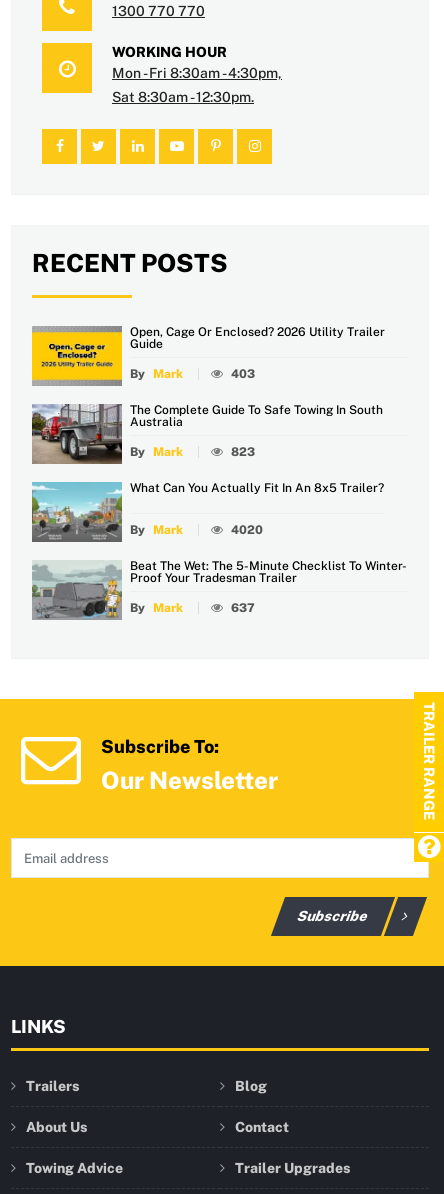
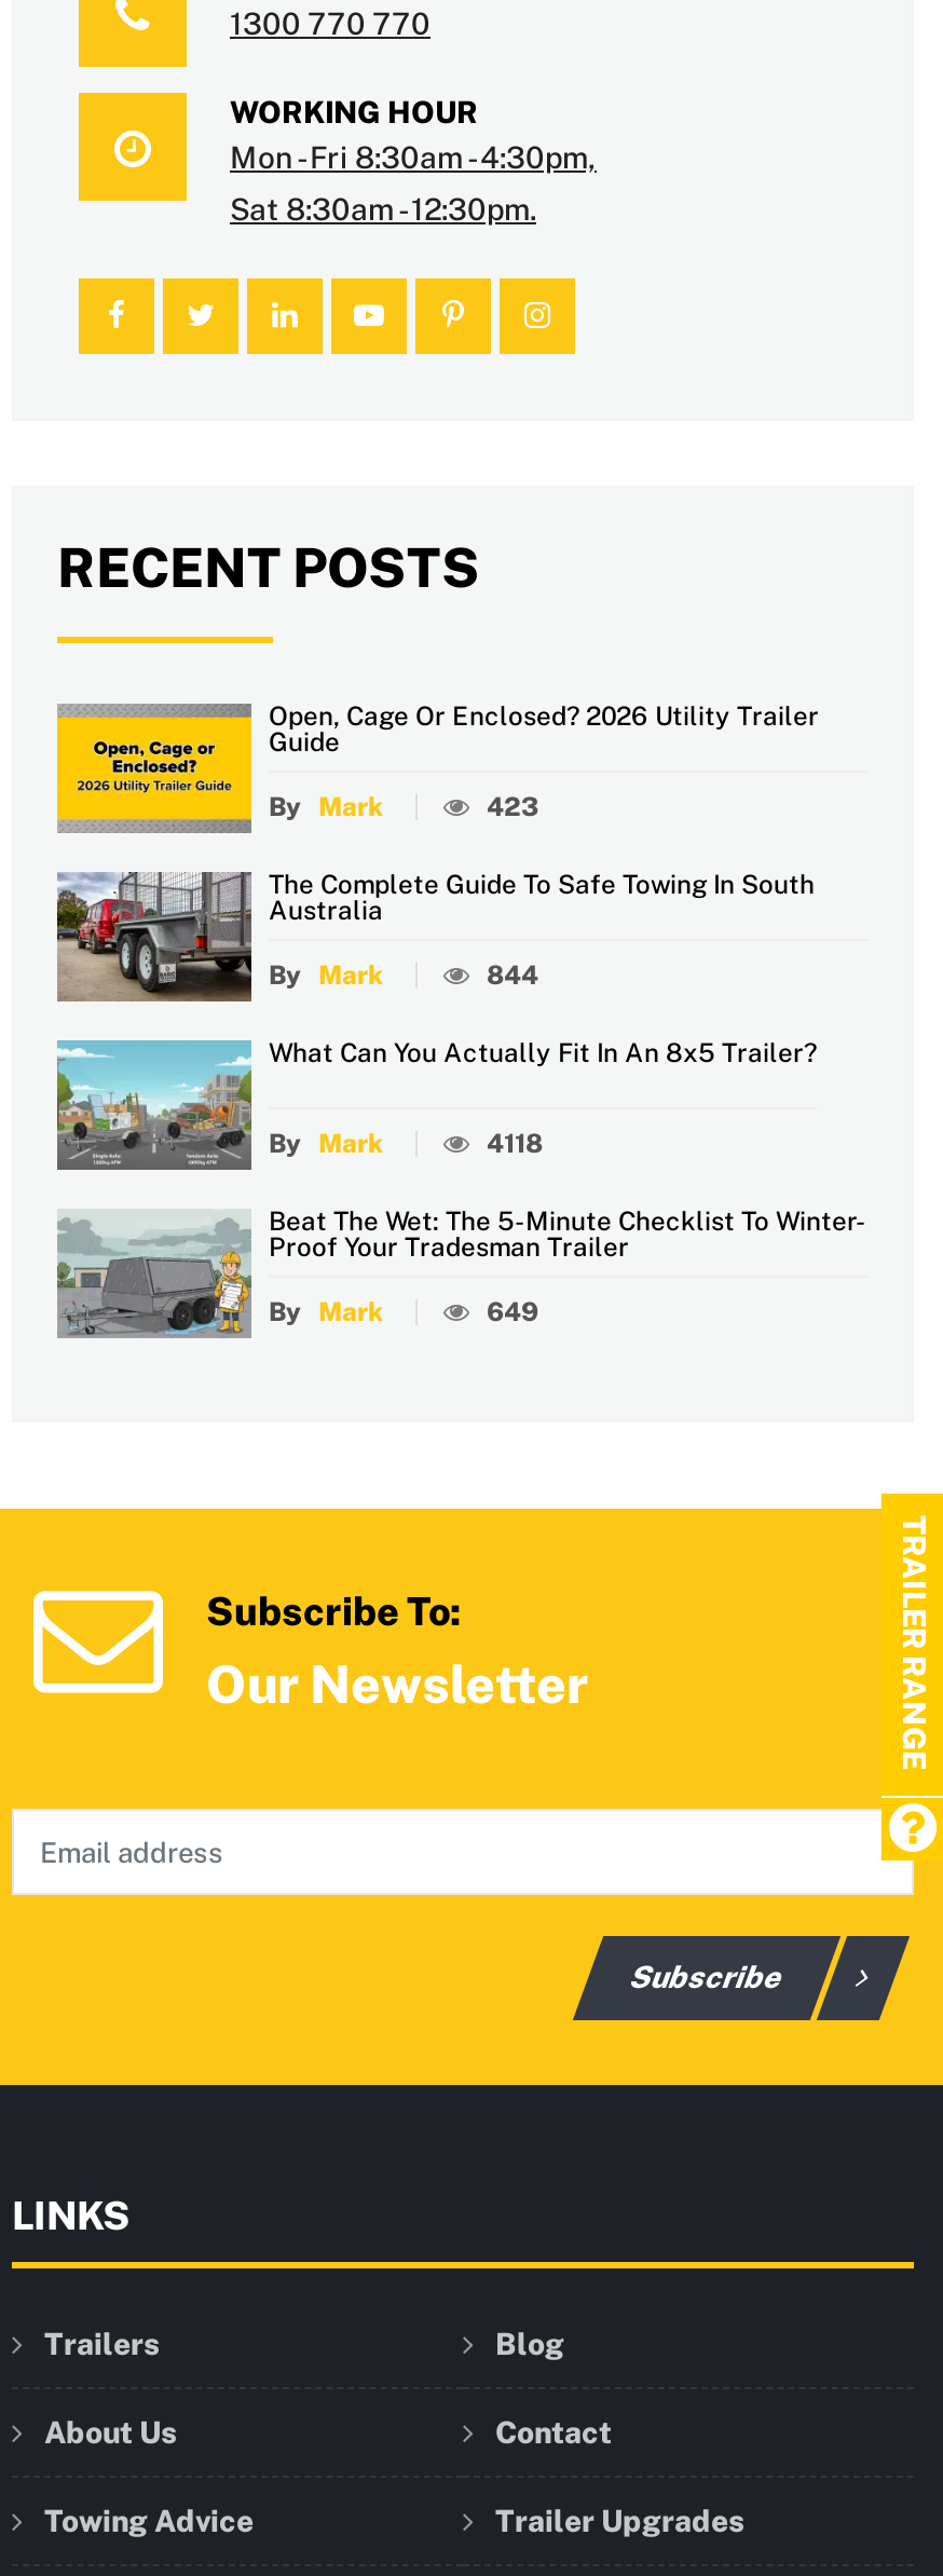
[228,367,255,381] 403 -> [480,792,538,822] 423
[228,445,255,459] 823 -> [480,960,538,991] 844
[228,523,263,537] 4020 -> [480,1129,543,1159] 4118
[228,601,255,615] 637 -> [480,1297,538,1327] 649

